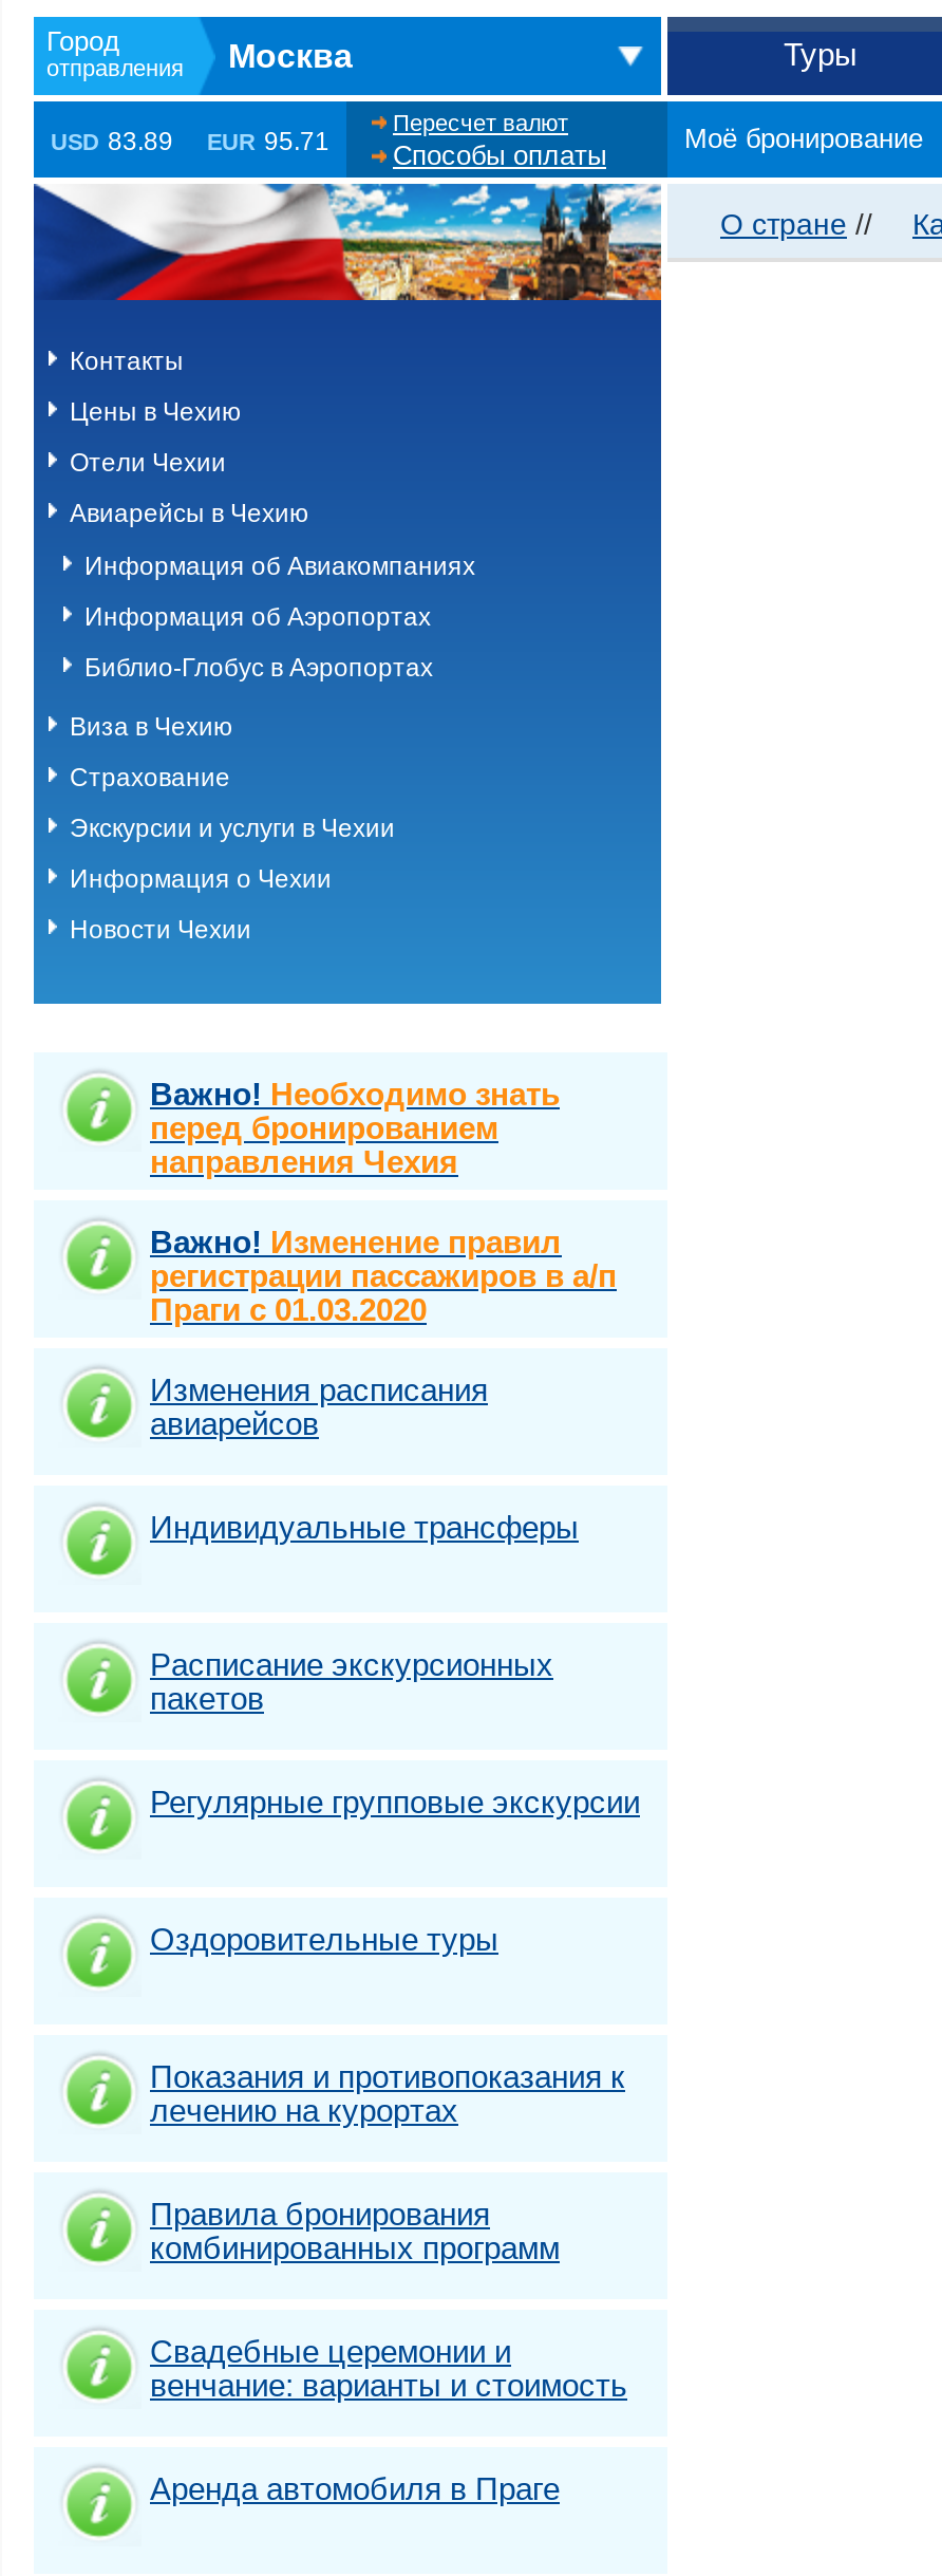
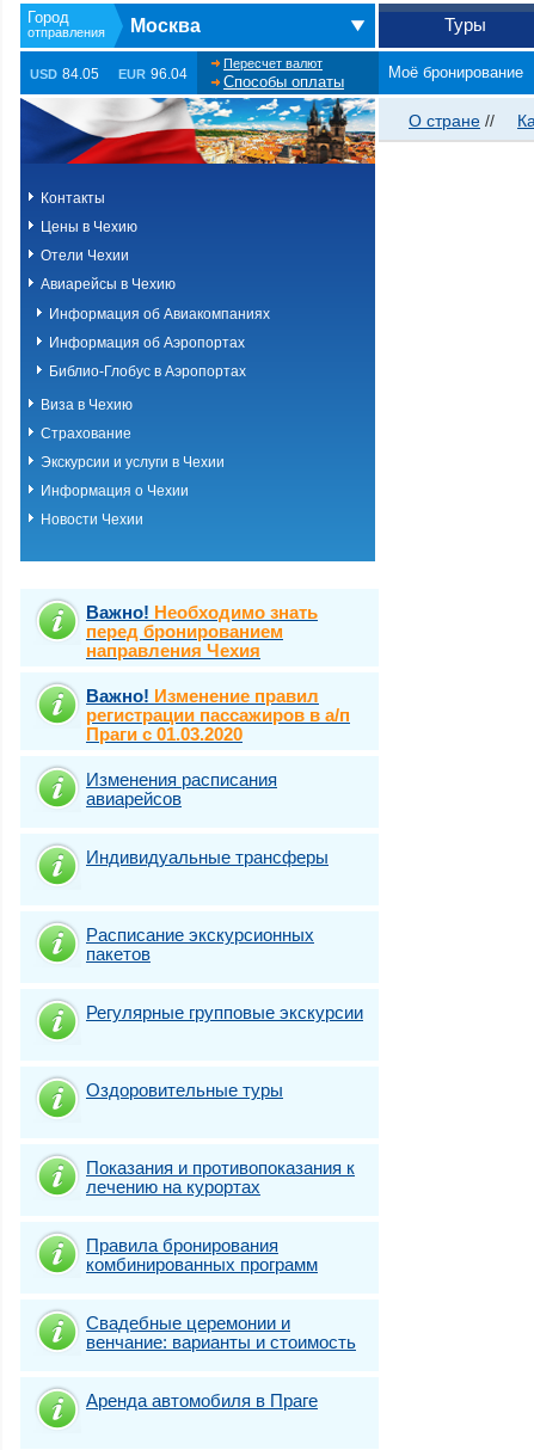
[51,127,173,156] USD 83.89 -> [30,66,99,82] USD 84.05
[207,127,329,156] EUR 95.71 -> [118,66,188,82] EUR 96.04

